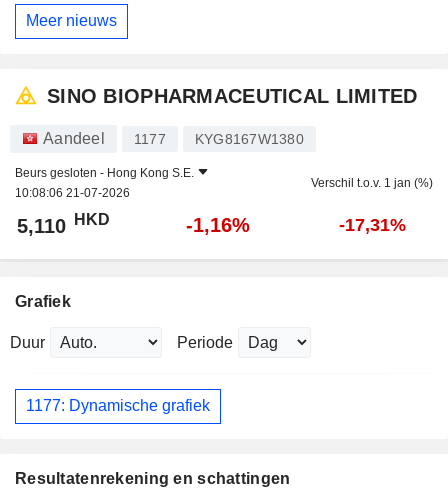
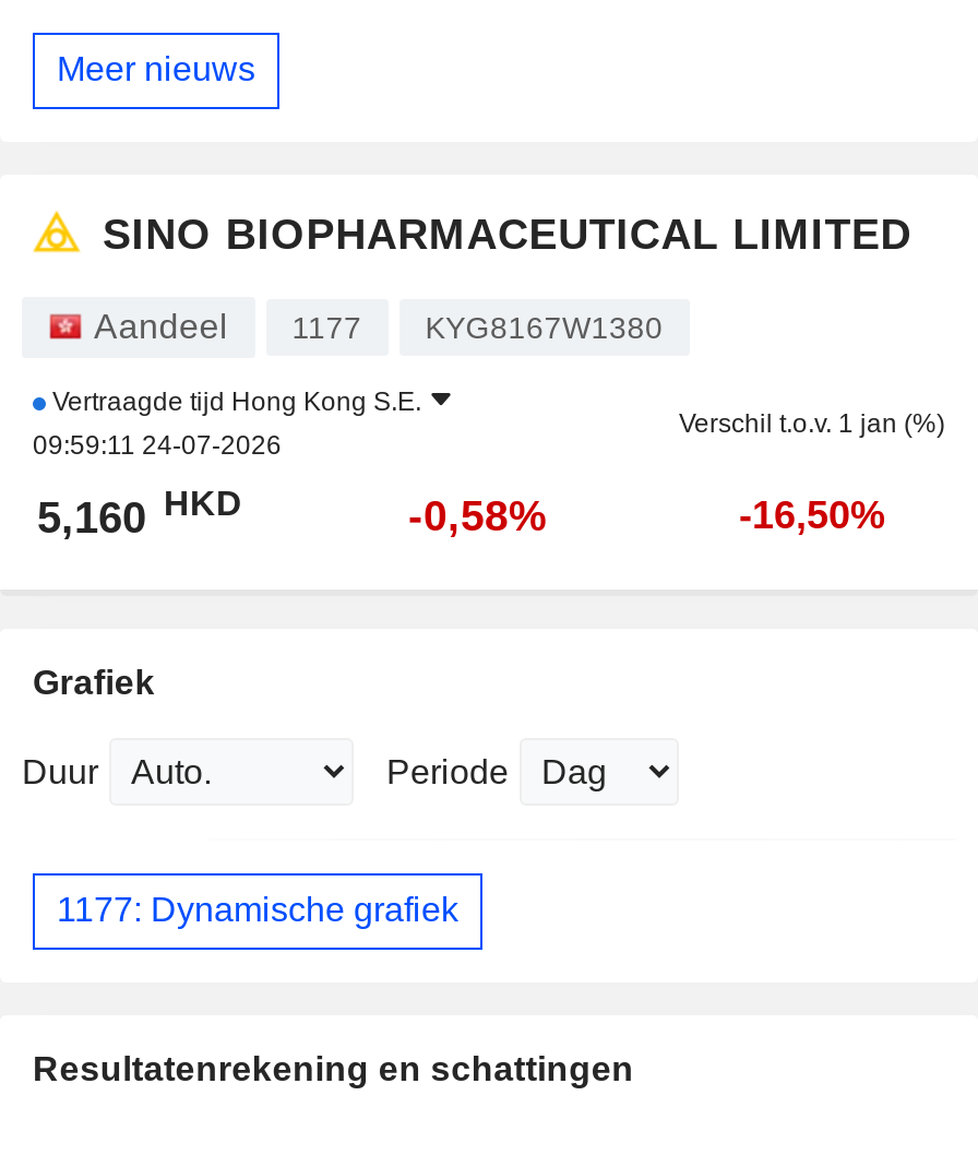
[15,166,194,200] Beurs gesloten - Hong Kong S.E. | 10:08:06 21-07-2026 -> [33,386,421,460] Vertraagde tijd Hong Kong S.E. | 09:59:11 24-07-2026
[17,211,110,237] 5,110 HKD -> [37,485,242,541] 5,160 HKD
[186,214,250,236] -1,16% -> [408,491,548,539] -0,58%
[338,215,405,235] -17,31% -> [739,493,885,537] -16,50%

